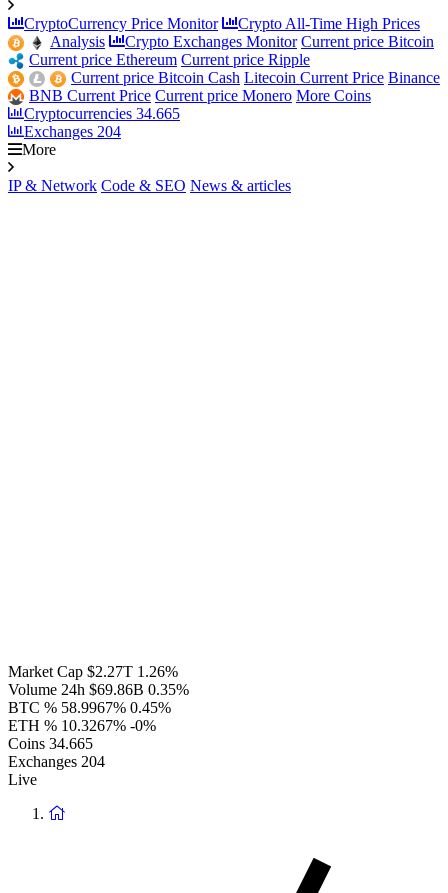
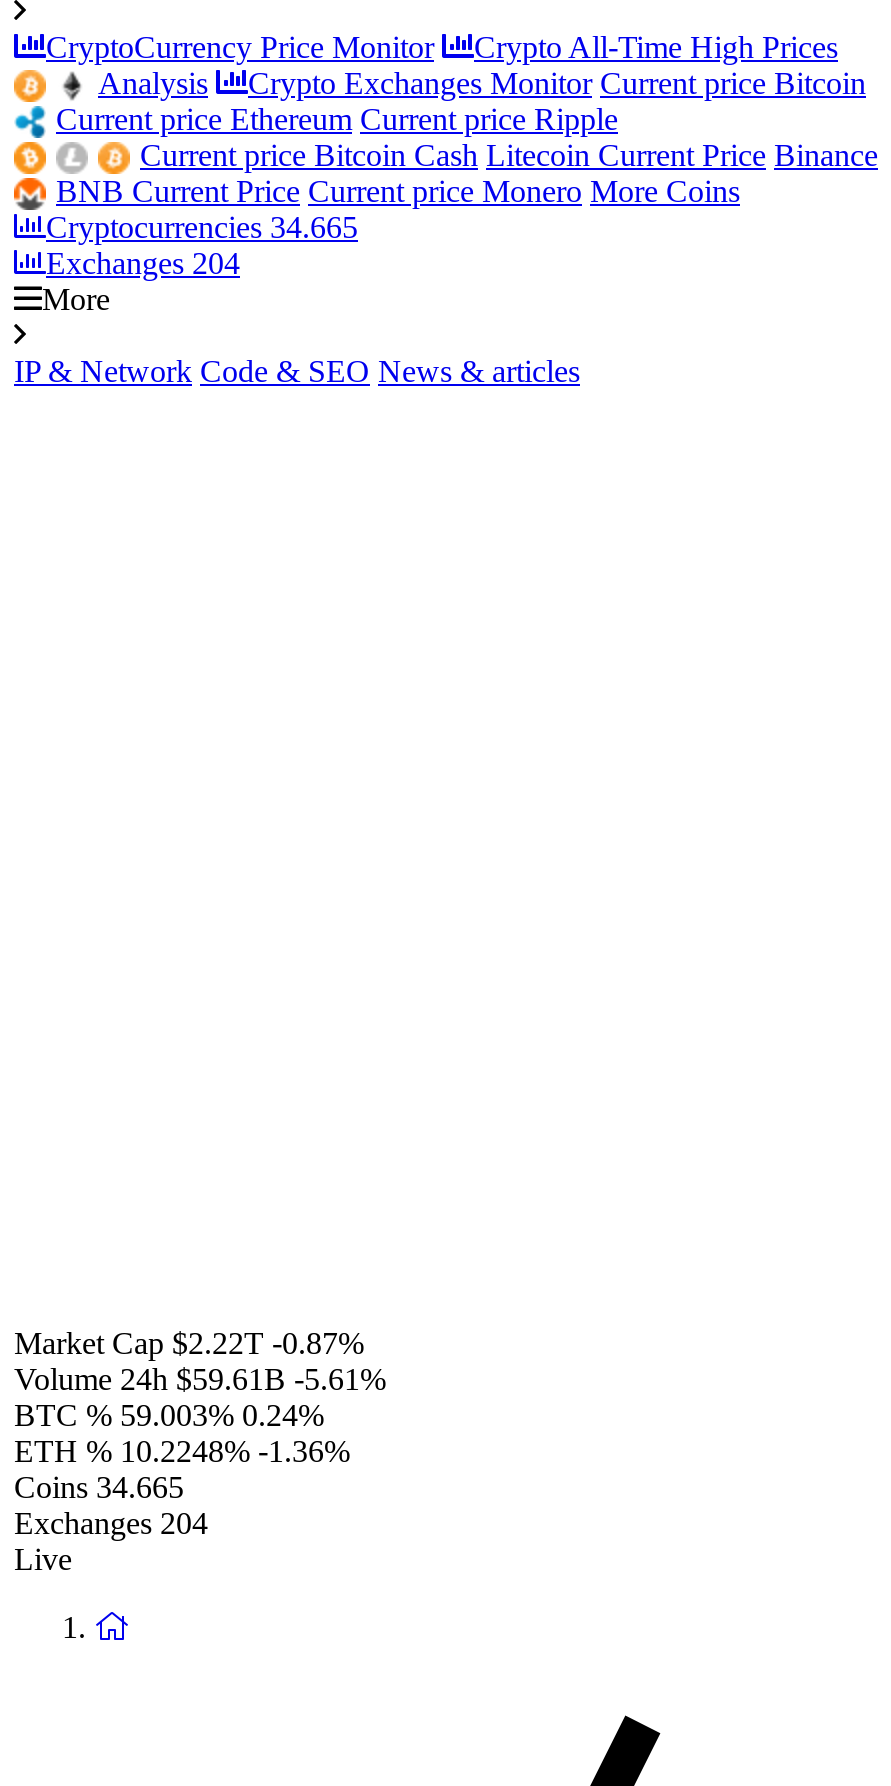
[8,663,178,680] Market Cap $2.27T 1.26% -> [14,1326,364,1360] Market Cap $2.22T -0.87%
[8,681,189,698] Volume 24h $69.86B 0.35% -> [14,1362,386,1396] Volume 24h $59.61B -5.61%
[8,699,171,716] BTC % 58.9967% 0.45% -> [14,1398,324,1432] BTC % 59.003% 0.24%
[8,717,156,734] ETH % 10.3267% -0% -> [14,1434,350,1468] ETH % 10.2248% -1.36%

